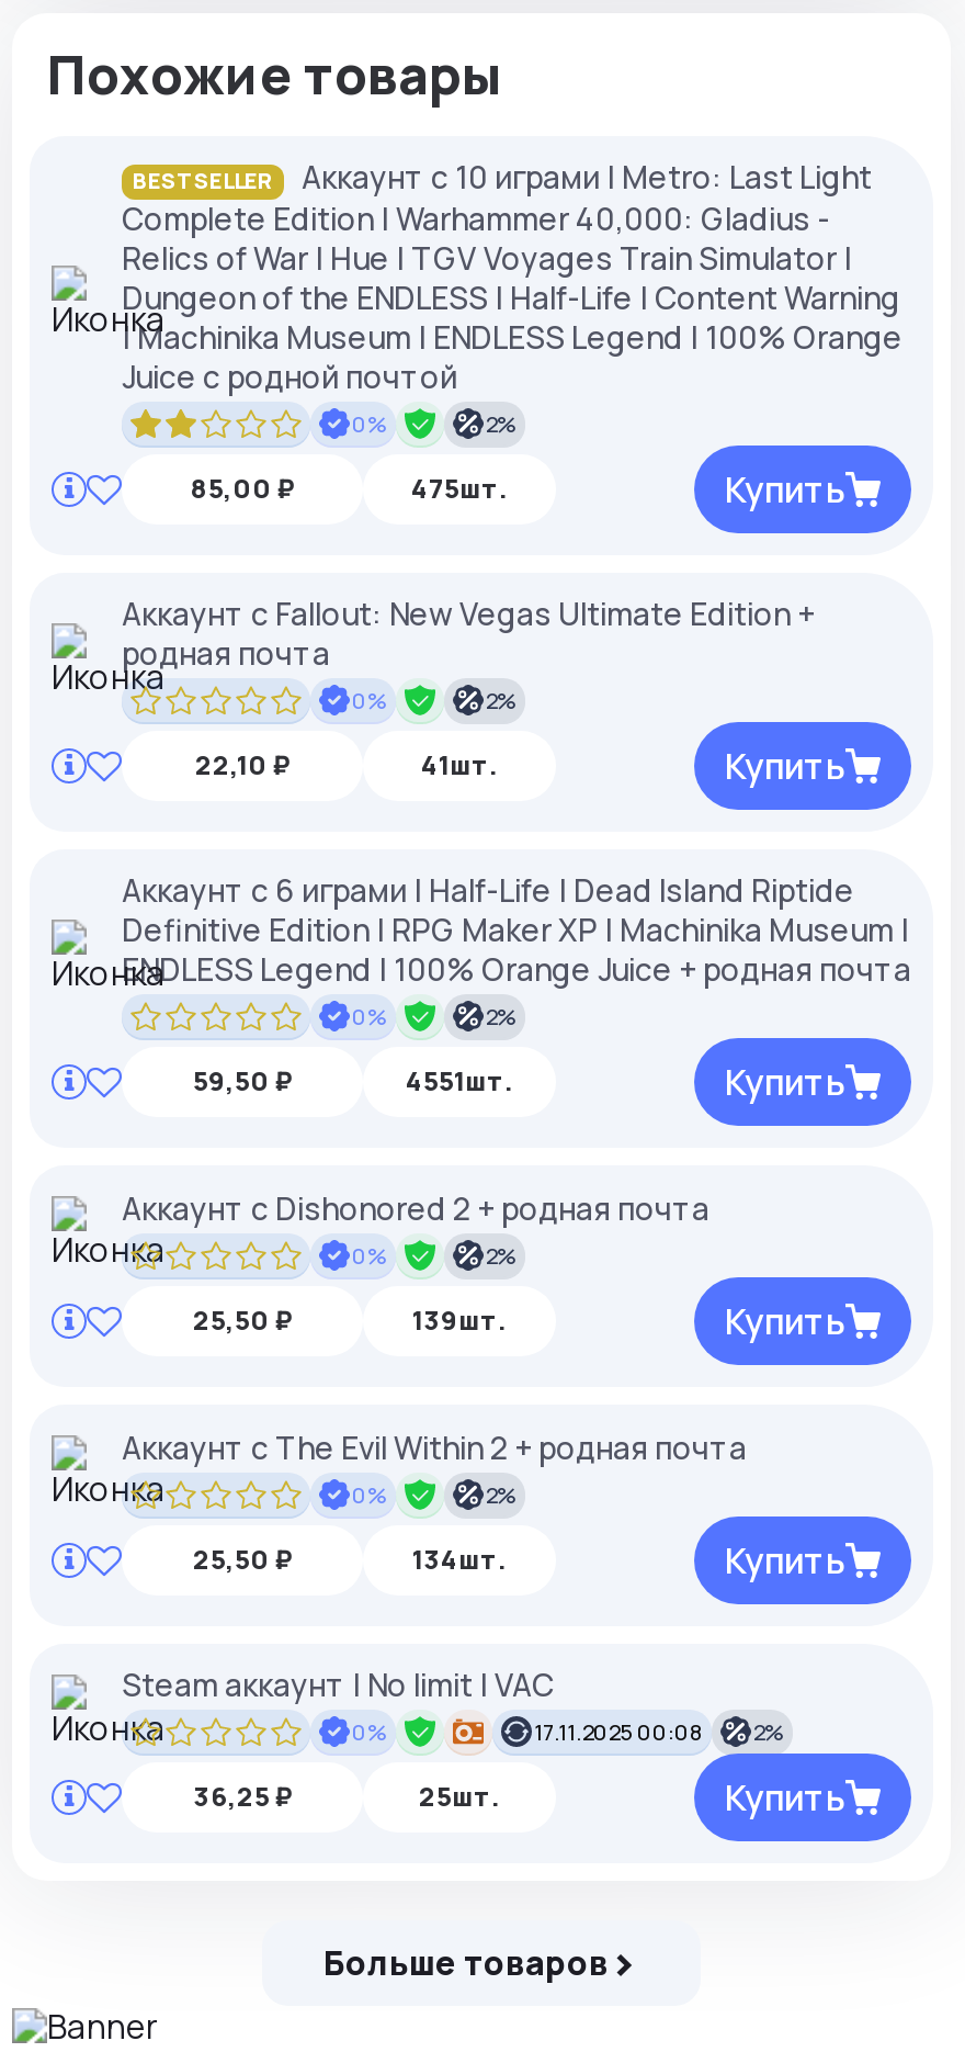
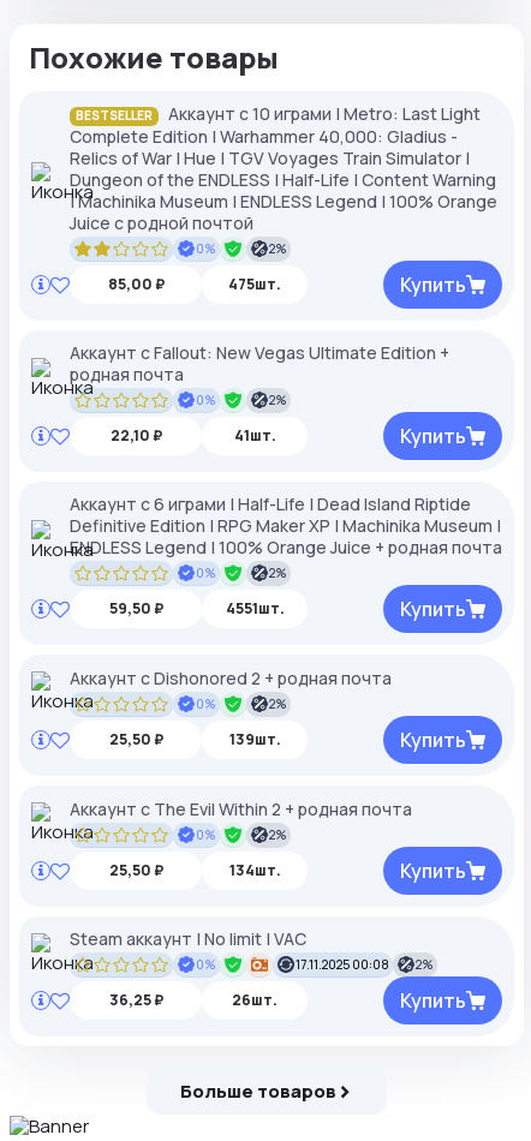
[419,1779,500,1816] 25шт. -> [232,990,278,1011] 26шт.

